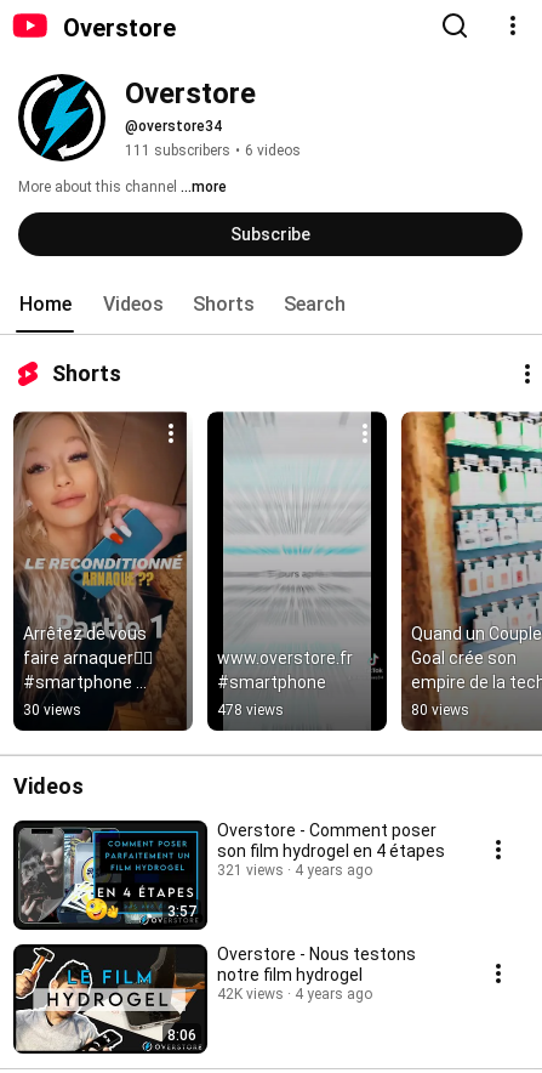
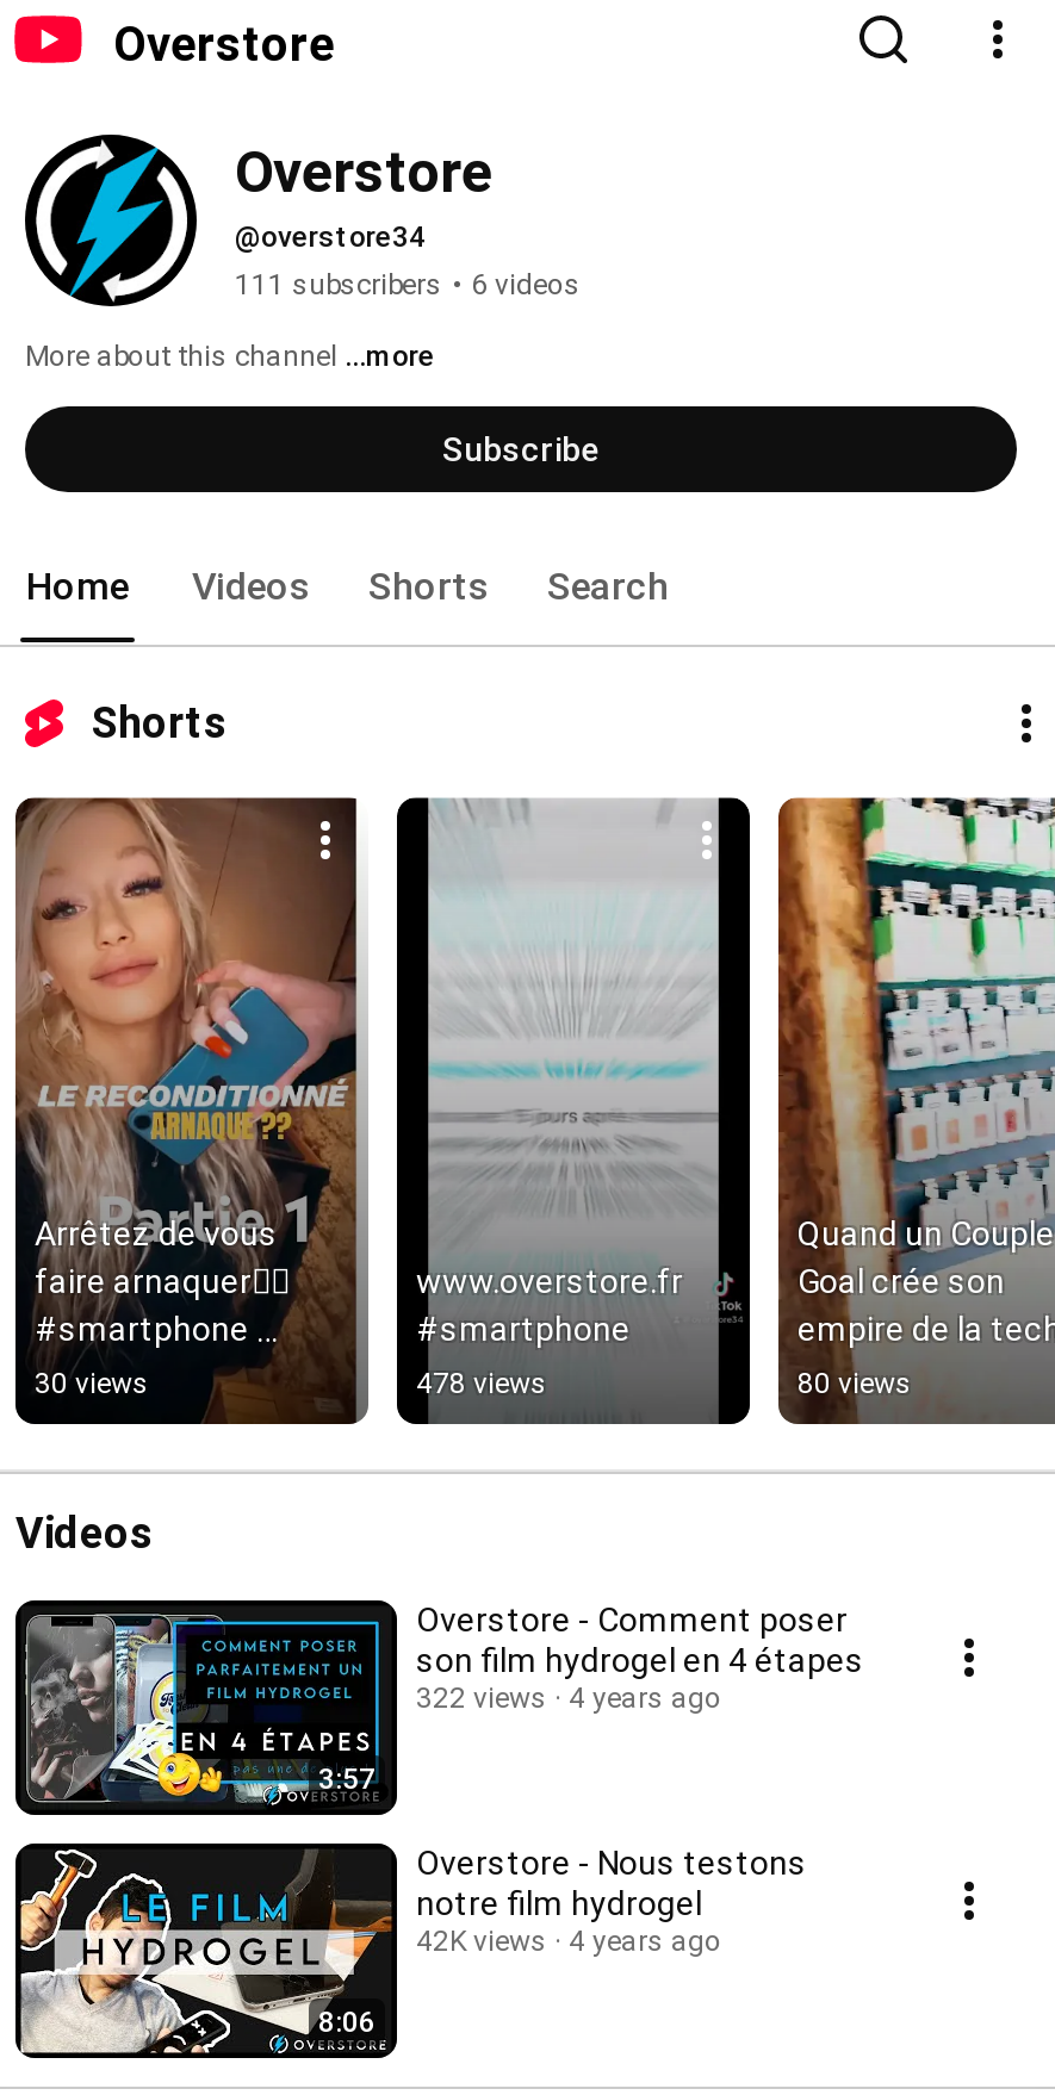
[217,862,372,879] 321 views 4 years ago -> [416,1682,721,1716] 322 views 4 years ago

